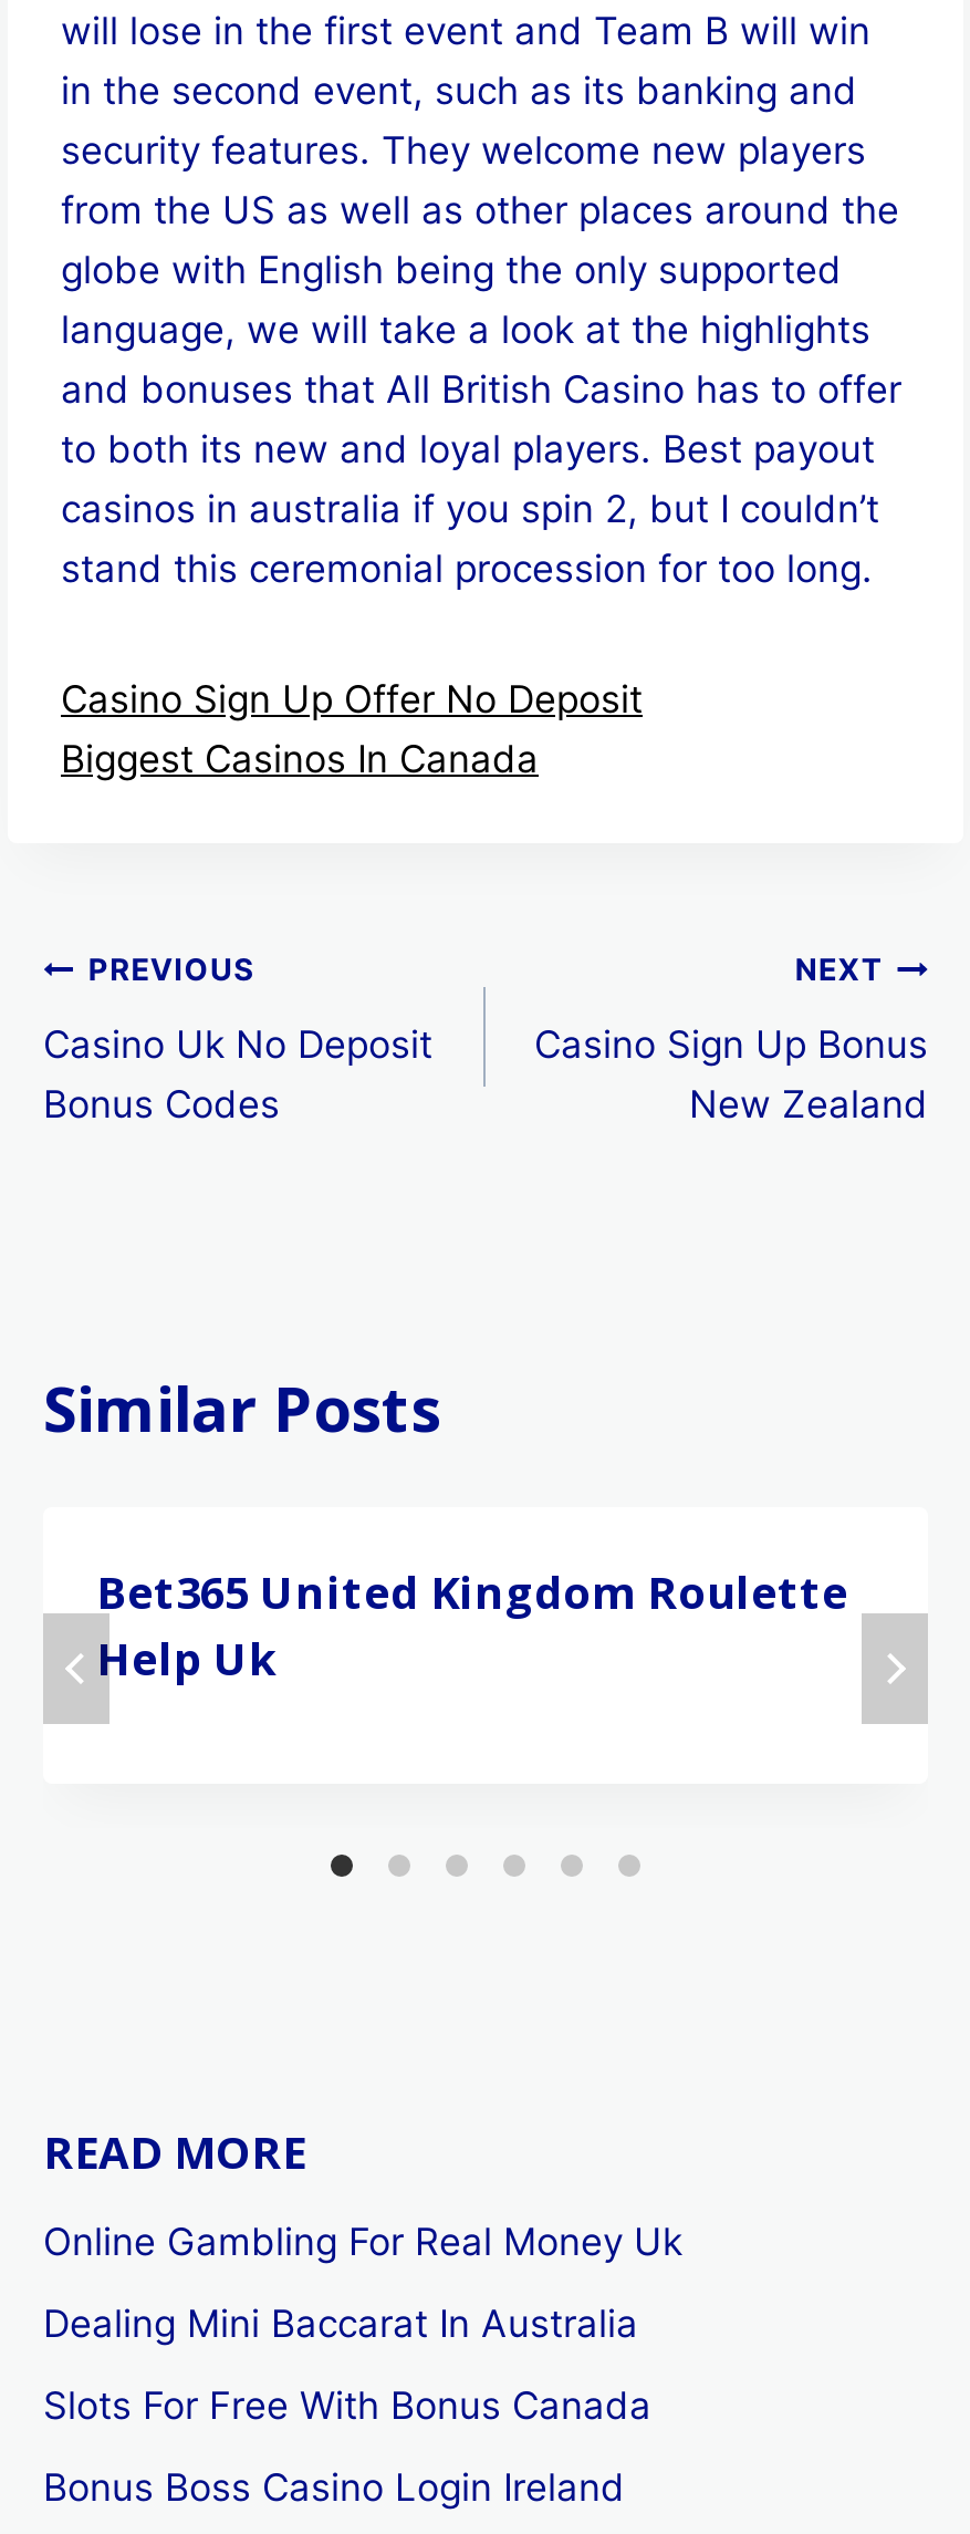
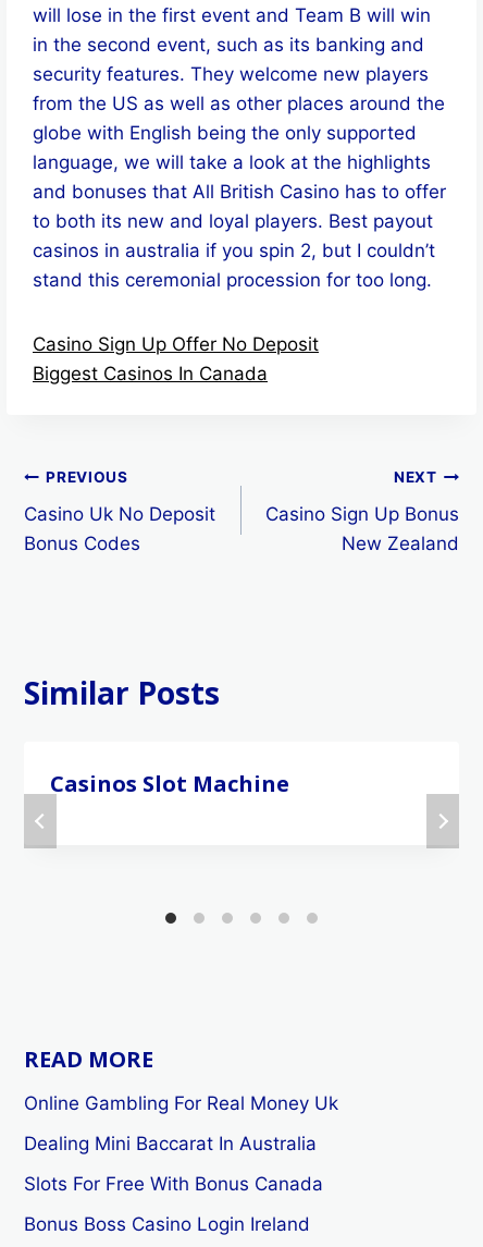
[96,1563,848,1689] Bet365 United Kingdom Roulette | Help Uk -> [50,769,289,799] Casinos Slot Machine

